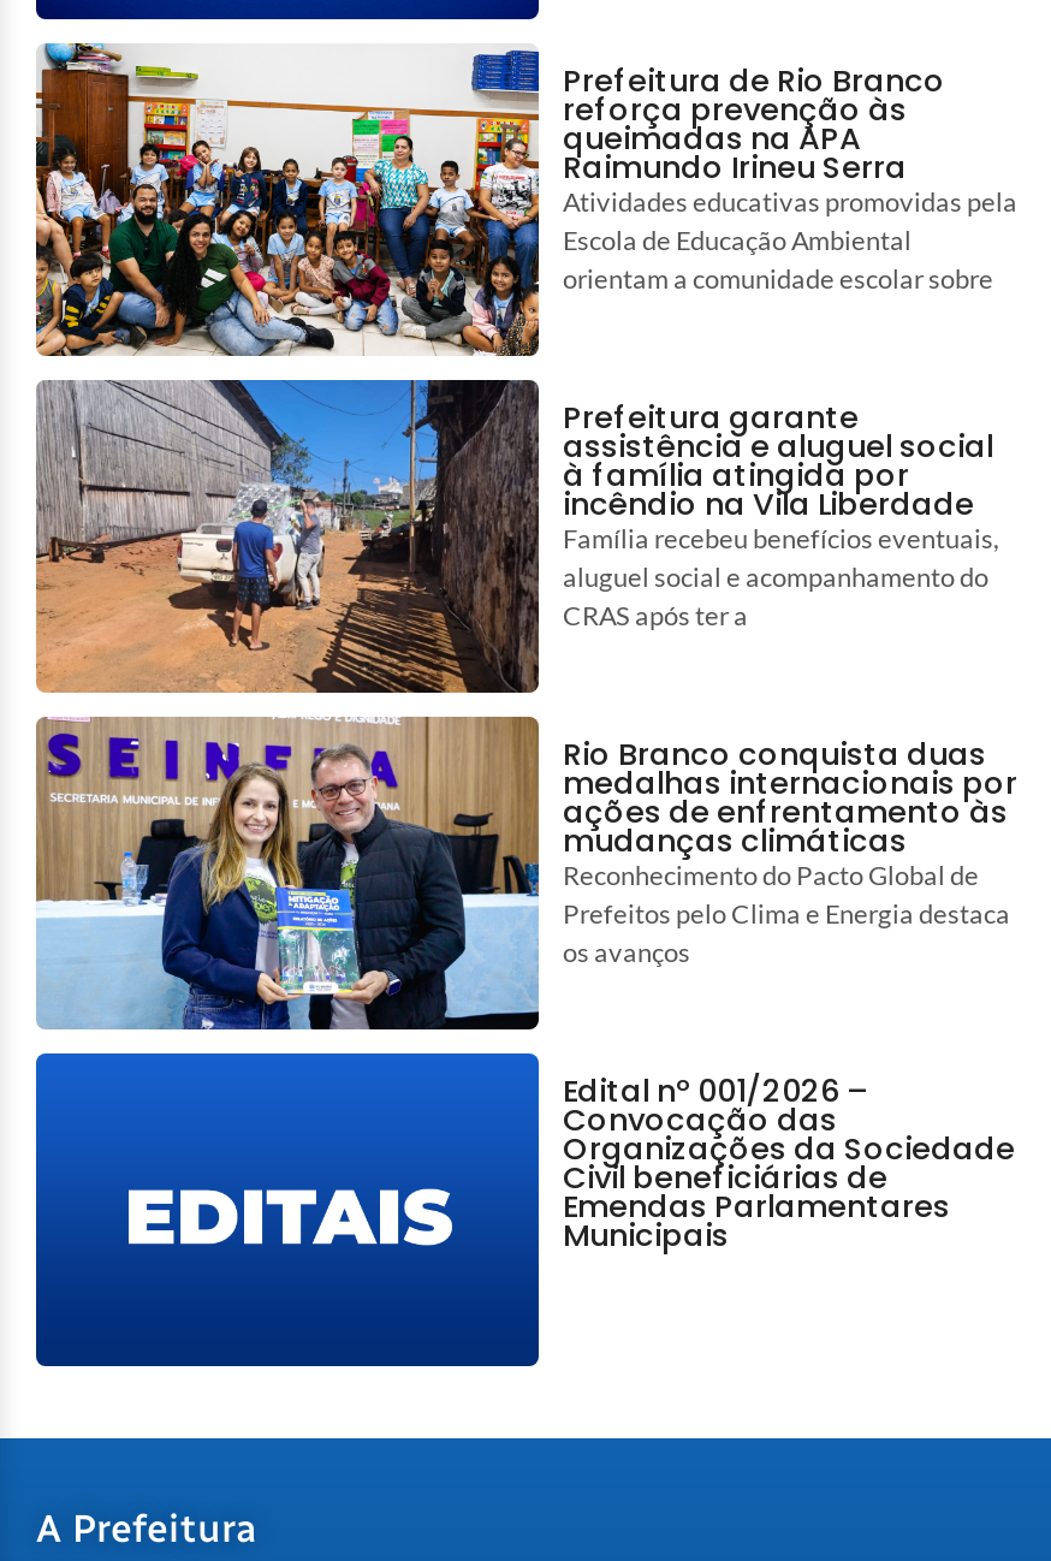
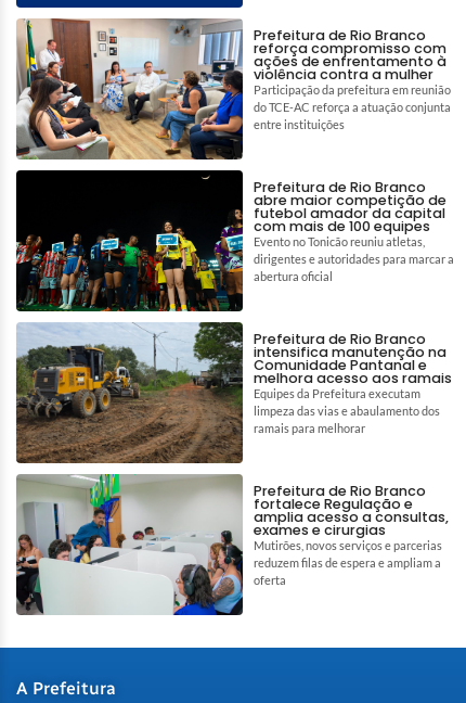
[34,41,1017,358] [image] | reforça prevenção às | queimadas na APA | Raimundo Irineu Serra | Atividades educativas promovidas pela | Escola de Educação Ambiental | orientam a comunidade escolar sobre -> [15,17,451,161] [image] | reforça compromisso com | ações de enfrentamento à | violência contra a mulher | Participação da prefeitura em reunião | do TCE-AC reforça a atuação conjunta | entre instituições
[34,378,998,695] [image] | Prefeitura garante | assistência e aluguel social | à família atingida por | incêndio na Vila Liberdade | Família recebeu benefícios eventuais, | aluguel social e acompanhamento do | CRAS após ter a -> [15,169,454,312] [image] | Prefeitura de Rio Branco | abre maior competição de | futebol amador da capital | com mais de 100 equipes | Evento no Tonicão reuniu atletas, | dirigentes e autoridades para marcar a | abertura oficial
[36,714,1017,1032] [image] | Rio Branco conquista duas | medalhas internacionais por | ações de enfrentamento às | mudanças climáticas | Reconhecimento do Pacto Global de | Prefeitos pelo Clima e Energia destaca | os avanços -> [15,321,452,464] [image] | Prefeitura de Rio Branco | intensifica manutenção na | Comunidade Pantanal e | melhora acesso aos ramais | Equipes da Prefeitura executam | limpeza das vias e abaulamento dos | ramais para melhorar
[34,1051,1015,1369] [image] | Edital nº 001/2026 – | Convocação das | Organizações da Sociedade | Civil beneficiárias de | Emendas Parlamentares | Municipais -> [15,473,449,616] [image] | Prefeitura de Rio Branco | fortalece Regulação e | amplia acesso a consultas, | exames e cirurgias | Mutirões, novos serviços e parcerias | reduzem filas de espera e ampliam a | oferta

